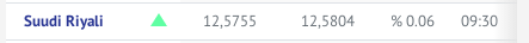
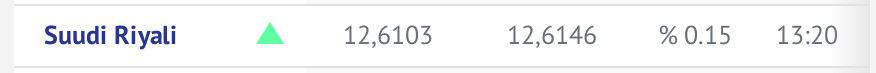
[202,11,256,31] 12,5755 -> [343,18,433,52] 12,6103
[300,11,354,31] 12,5804 -> [507,18,597,52] 12,6146
[390,11,435,31] % 0.06 -> [658,18,732,52] % 0.15
[461,11,498,31] 09:30 -> [776,18,838,52] 13:20

